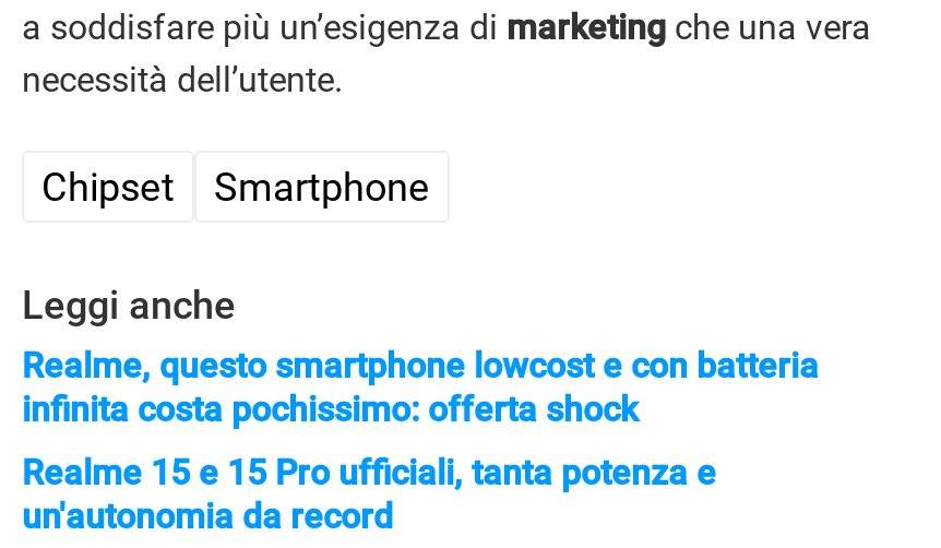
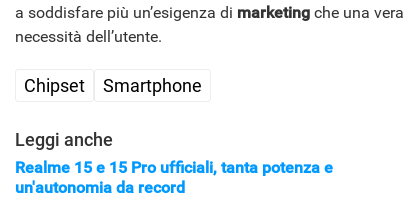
[22,345,819,430] Realme, questo smartphone lowcost e con batteria | infinita costa pochissimo: offerta shock -> none

